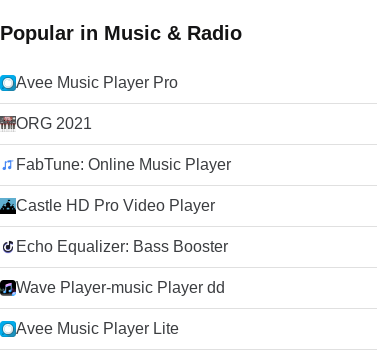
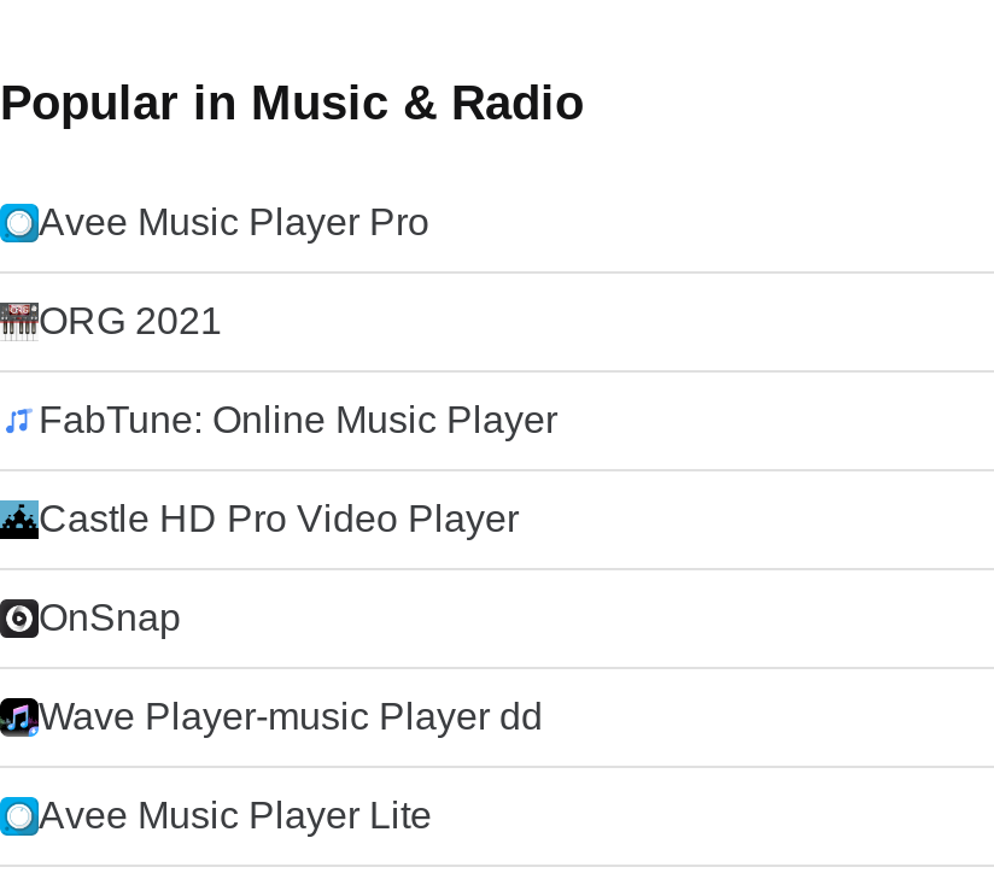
[16,238,228,255] Echo Equalizer: Bass Booster -> [39,597,181,638] OnSnap

